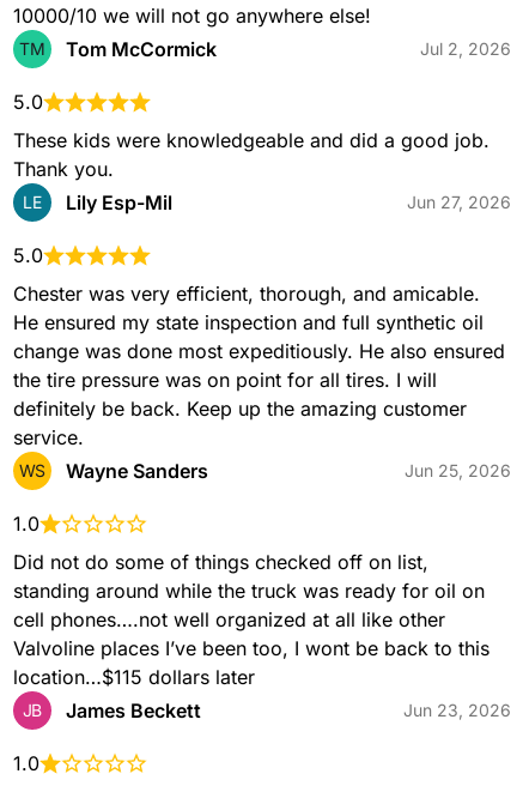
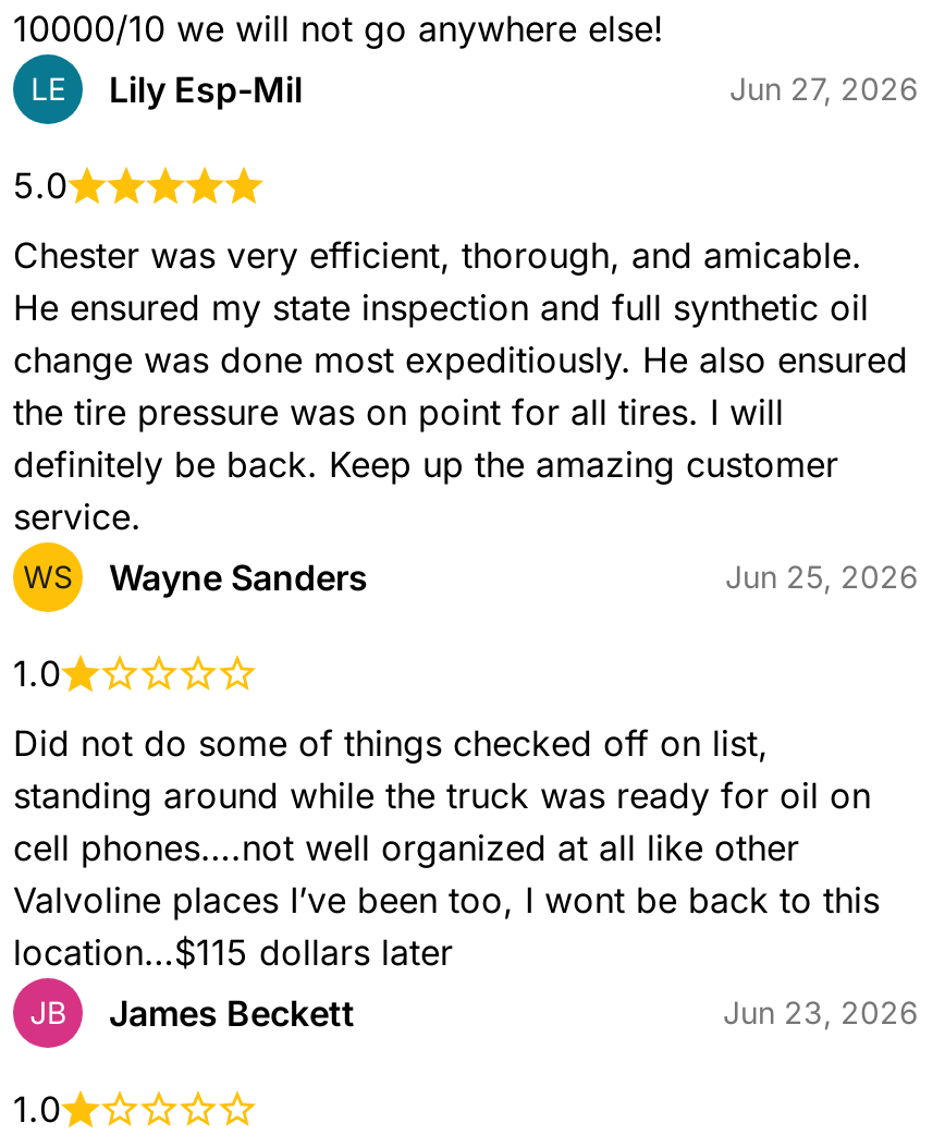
[13,37,511,181] TM | Tom McCormick | Jul 2, 2026 | 5.0 | These kids were knowledgeable and did a good job. | Thank you. -> none

